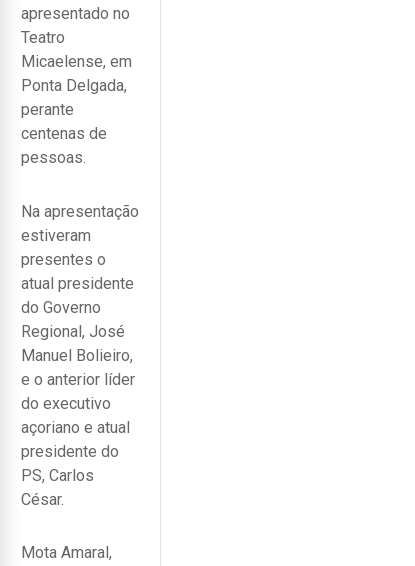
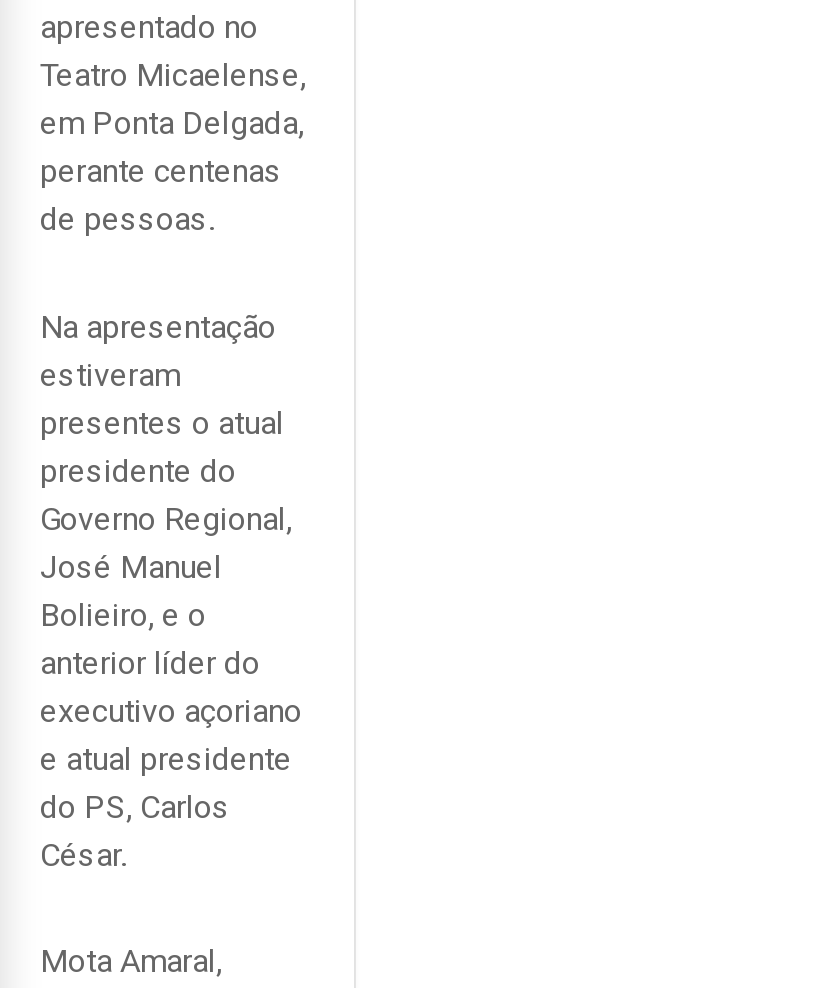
[21,249,135,436] presentes o | atual presidente | do Governo | Regional, José | Manuel Bolieiro, | e o anterior líder | do executivo | açoriano e atual -> [40,403,284,441] presentes o atual
moved [21,441,119,460] -> [40,451,236,489]: presidente do
[21,465,94,484] PS, Carlos -> [40,499,302,825] Governo Regional, | José Manuel | Bolieiro, e o | anterior líder do | executivo açoriano | e atual presidente | do PS, Carlos

